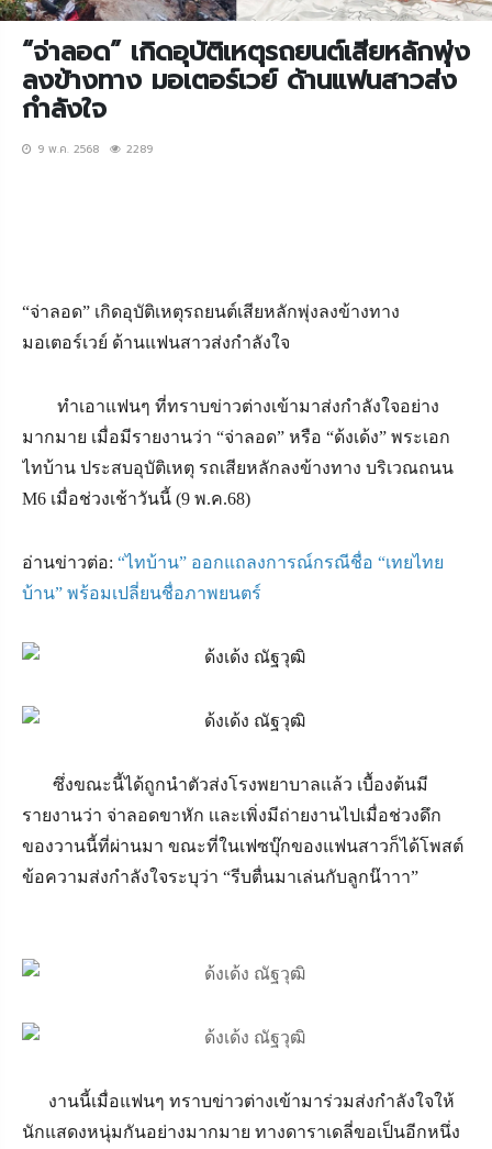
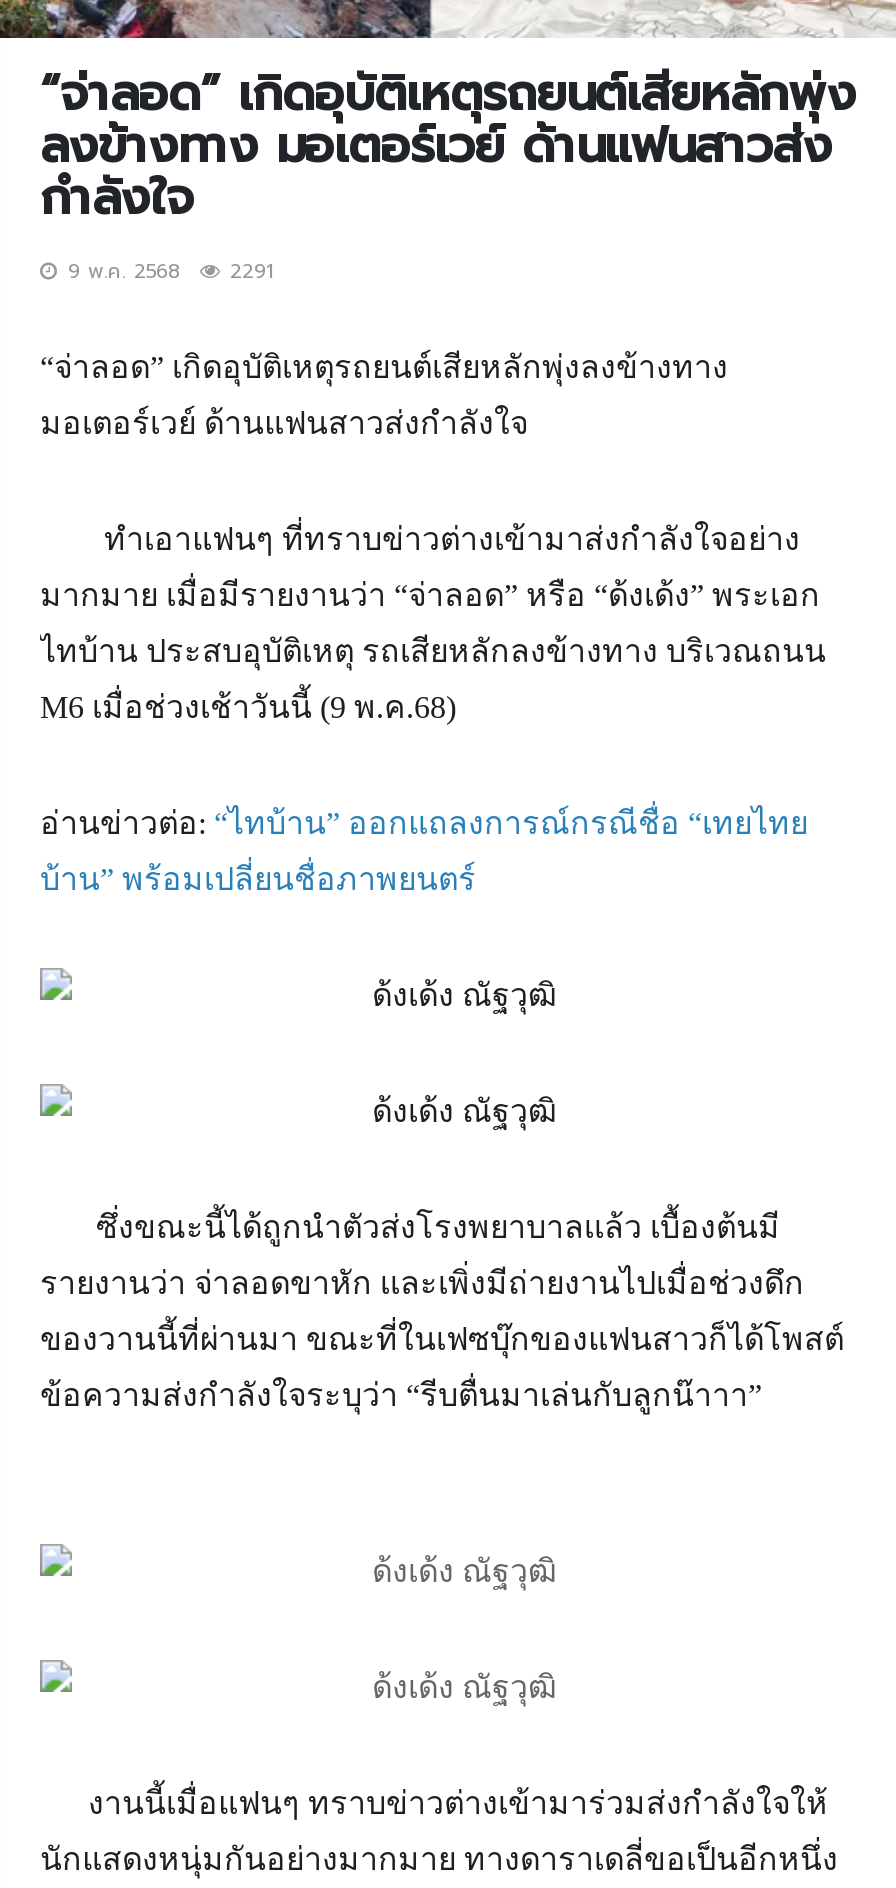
[37,141,153,157] 9 พ.ค. 2568 2289 -> [68,256,274,286] 9 พ.ค. 2568 2291

